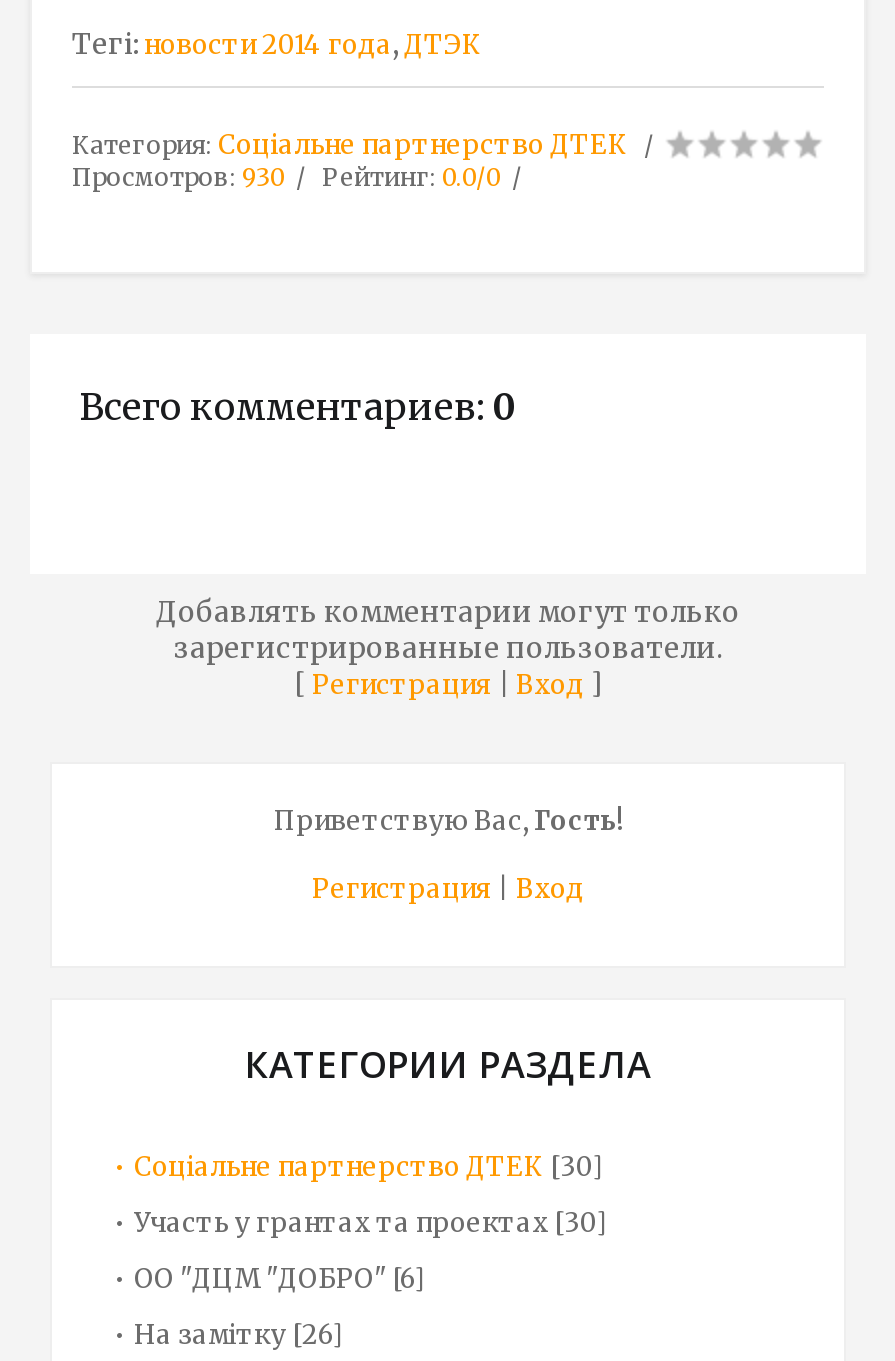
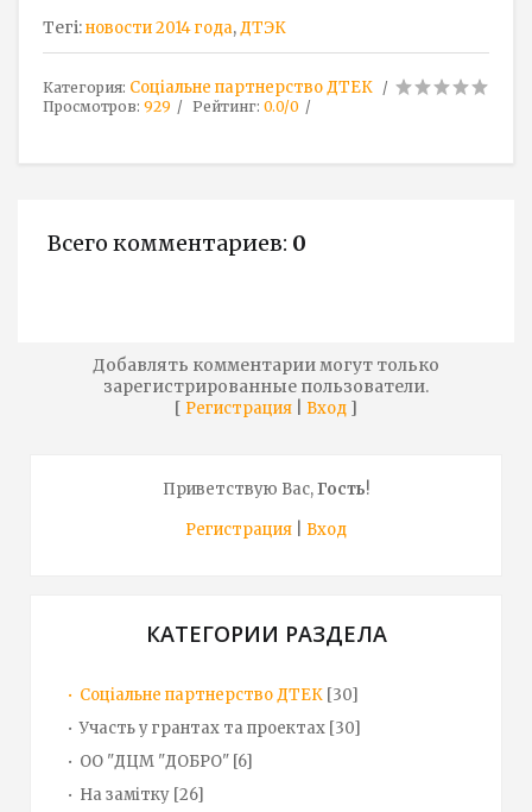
[72,162,502,192] Просмотров: 930 Рейтинг: 0.0/0 -> [43,97,299,115] Просмотров: 929 Рейтинг: 0.0/0

